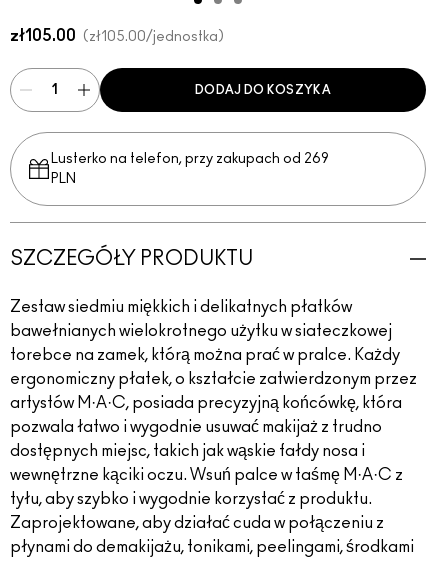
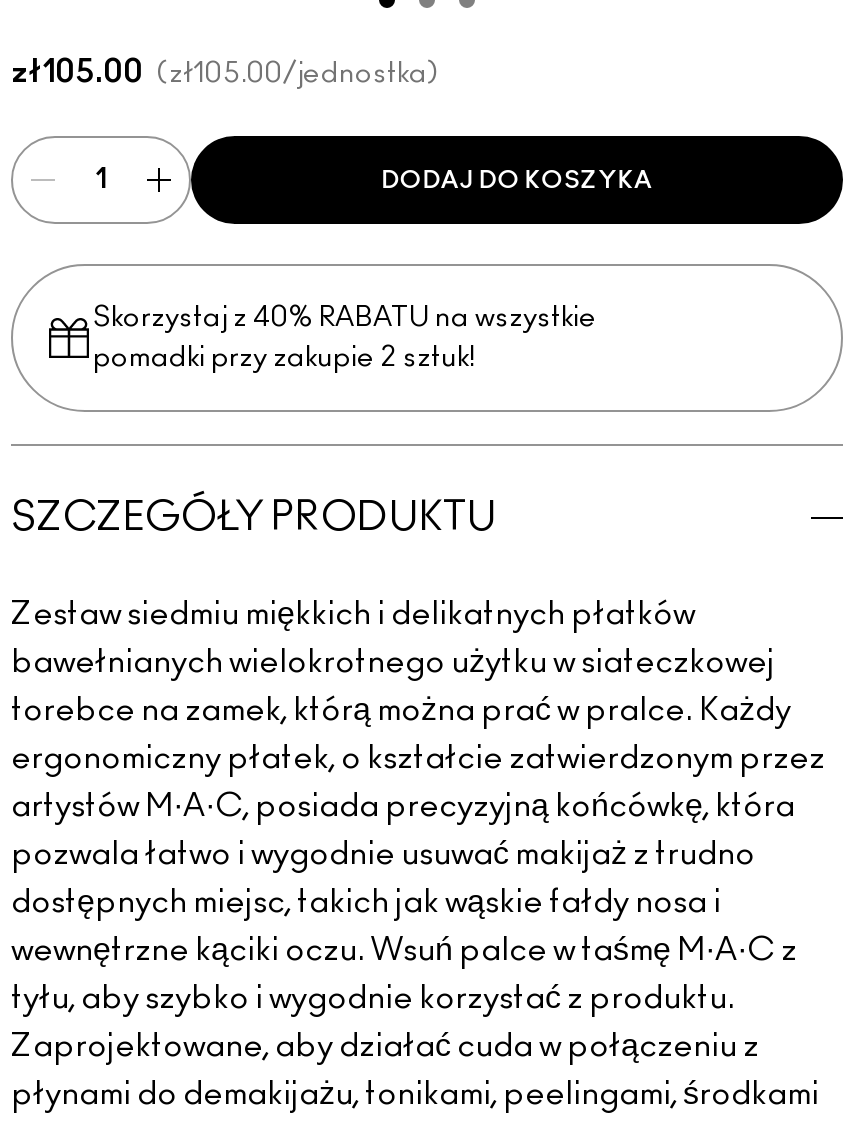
[51,152,329,186] Lusterko na telefon, przy zakupach od 269 | PLN -> [93,304,597,372] Skorzystaj z 40% RABATU na wszystkie | pomadki przy zakupie 2 sztuk!

